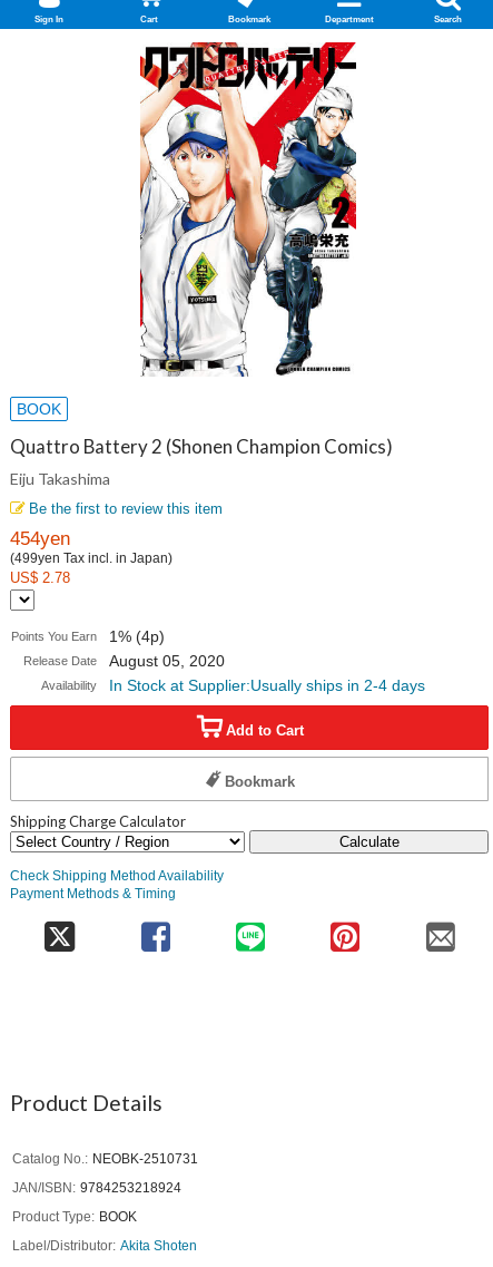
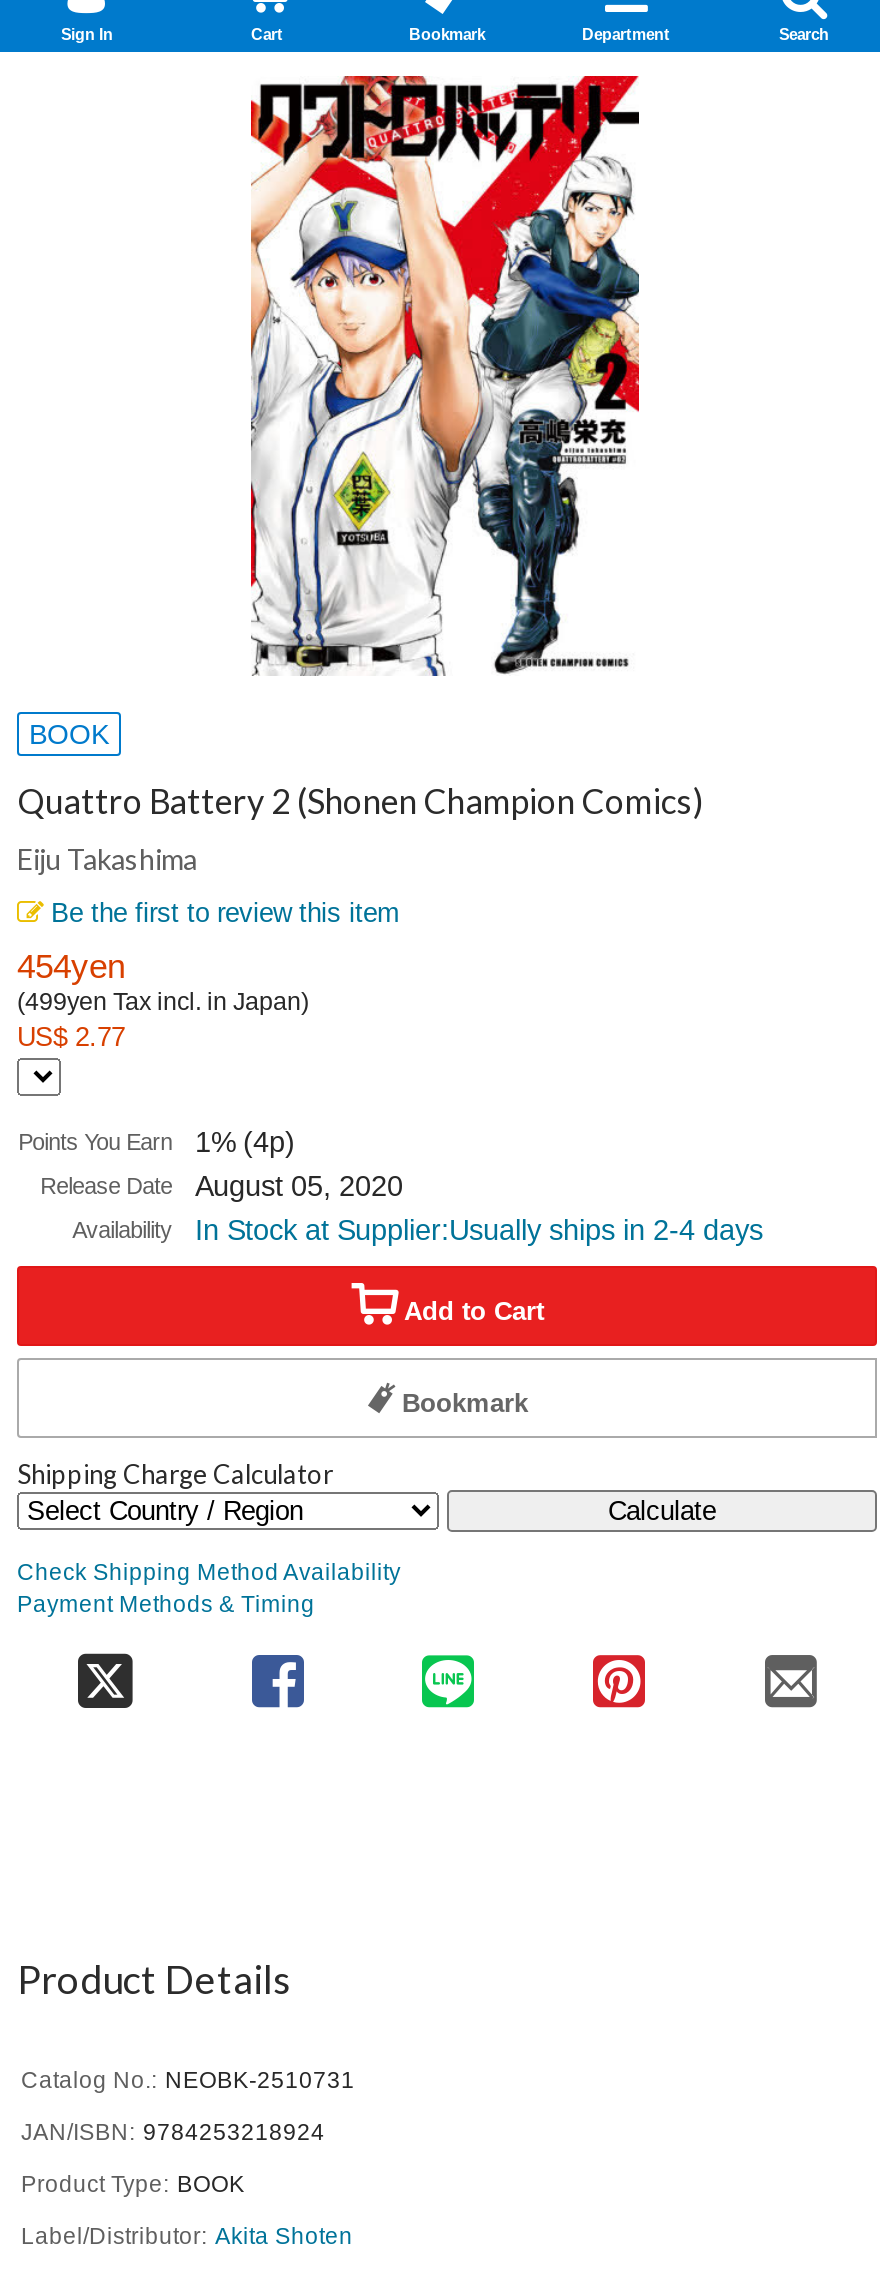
[10,569,70,586] US$ 2.78 -> [17,1021,125,1051] US$ 2.77

